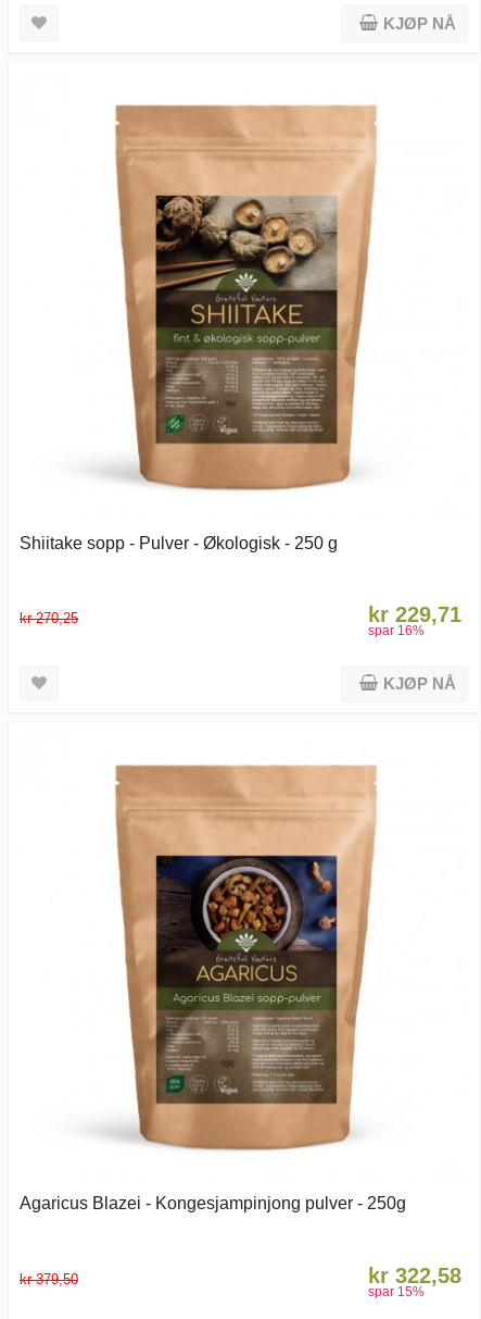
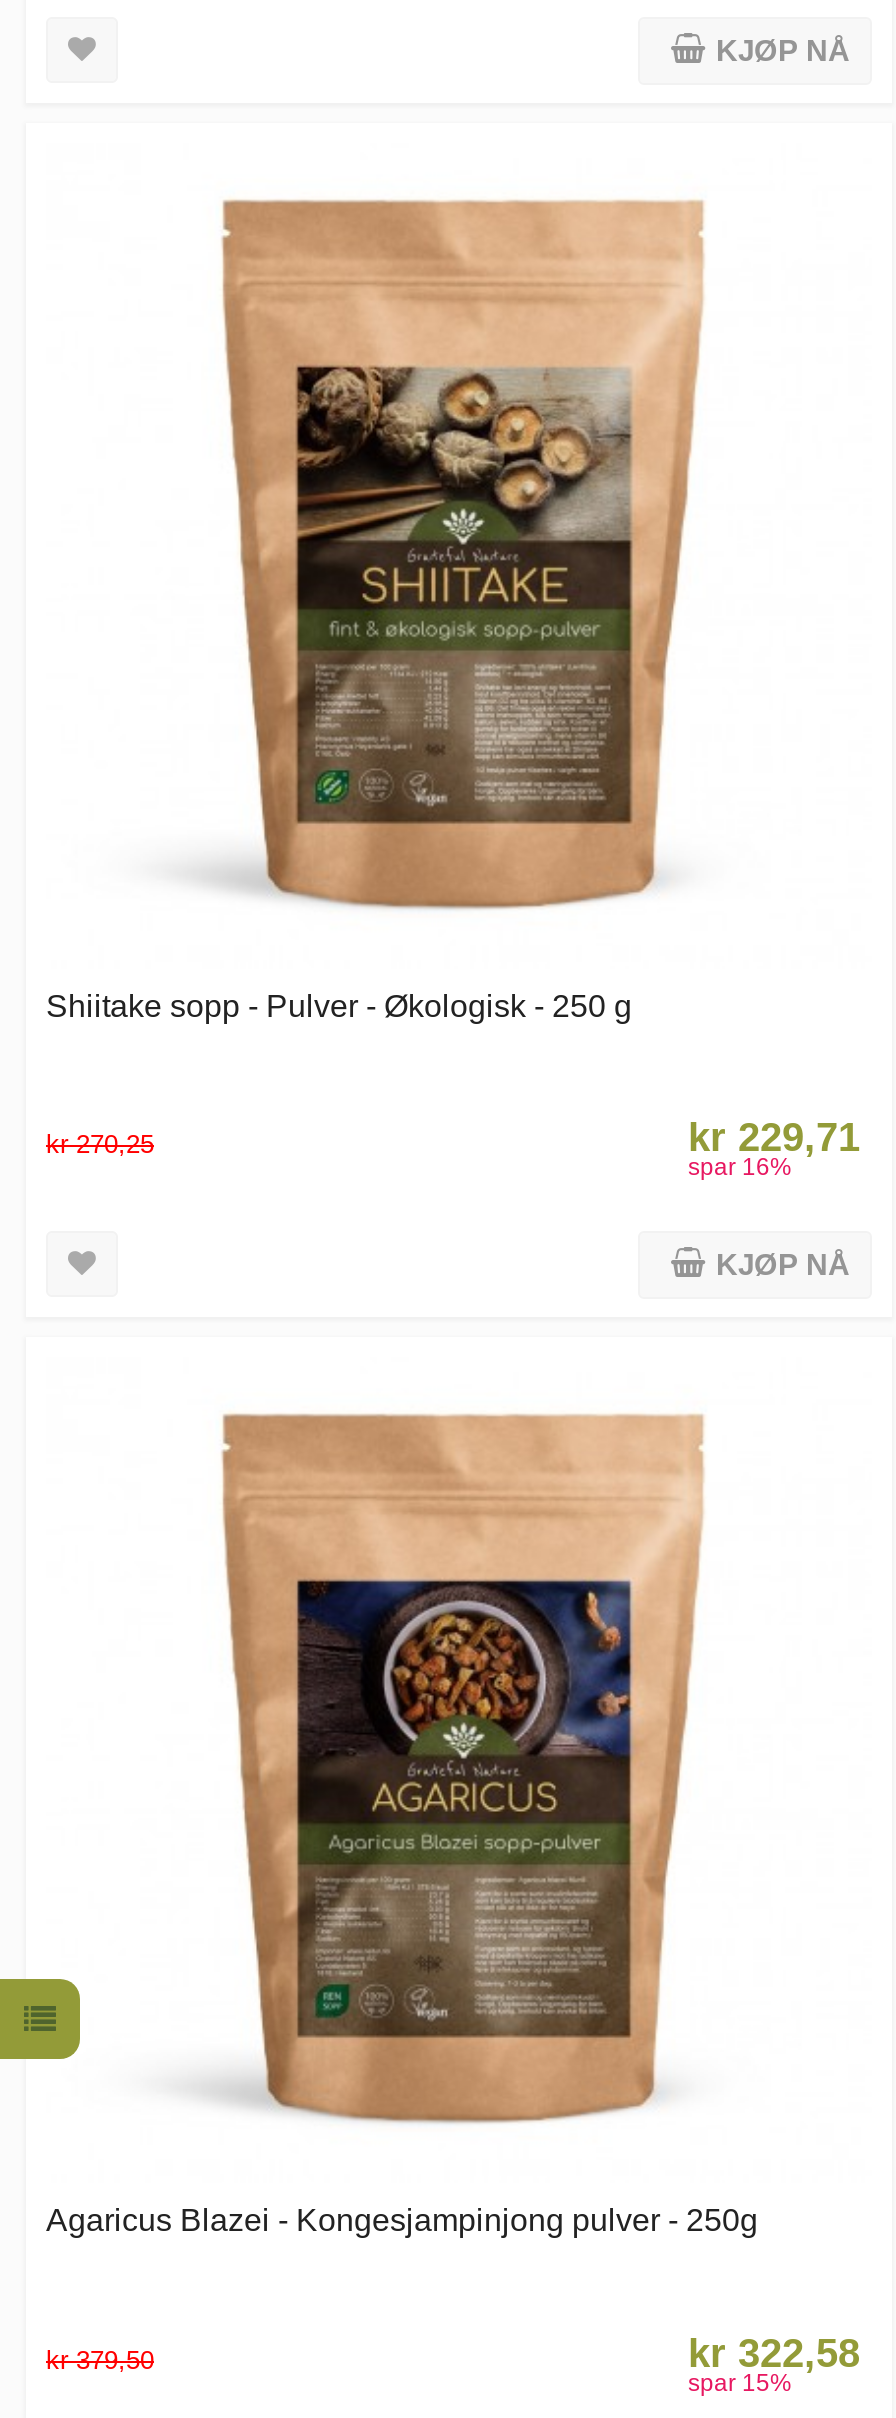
none -> [6,1977,82,2061] [image]

